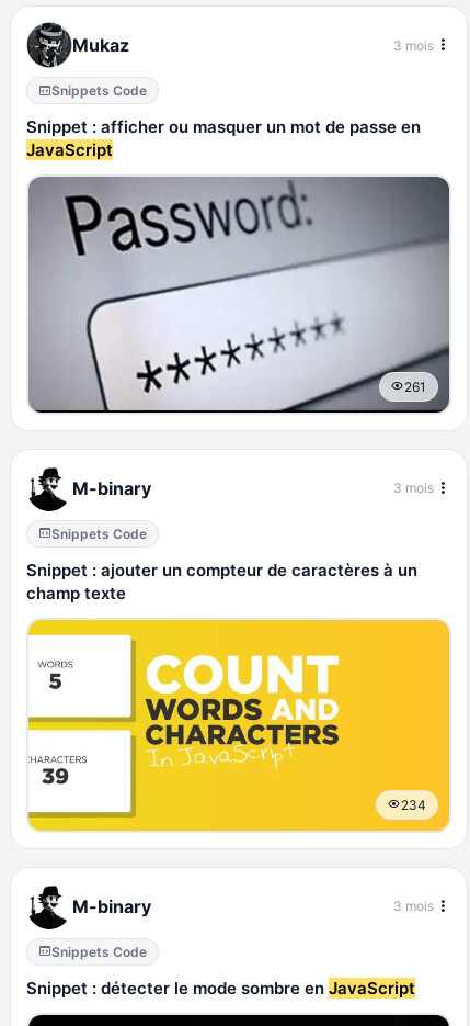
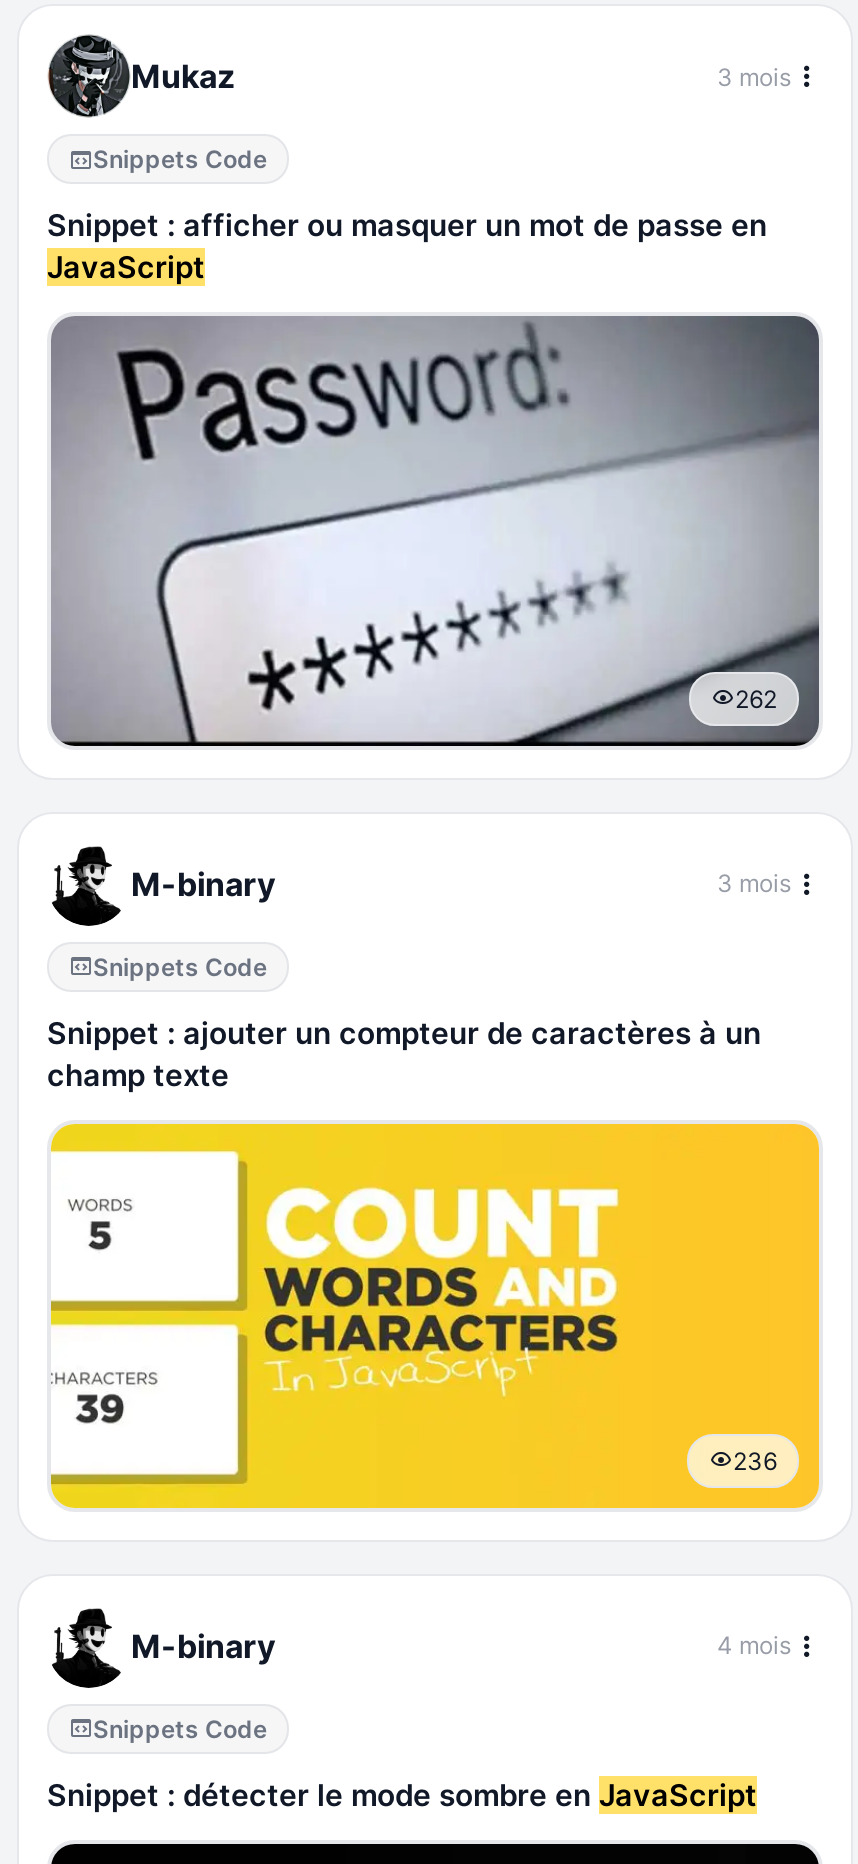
[404,378,426,395] 261 -> [735,683,777,713] 262
[401,796,426,813] 234 -> [733,1445,777,1475] 236
[393,898,434,914] 3 mois -> [717,1630,791,1660] 4 mois

